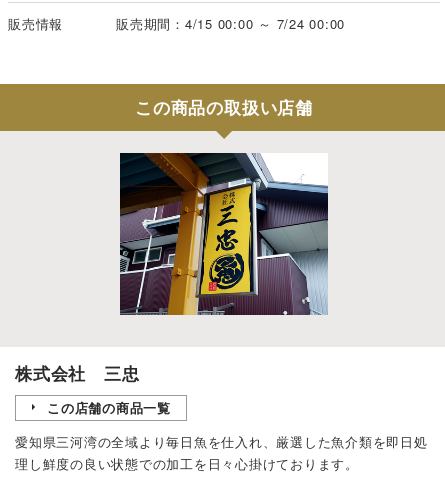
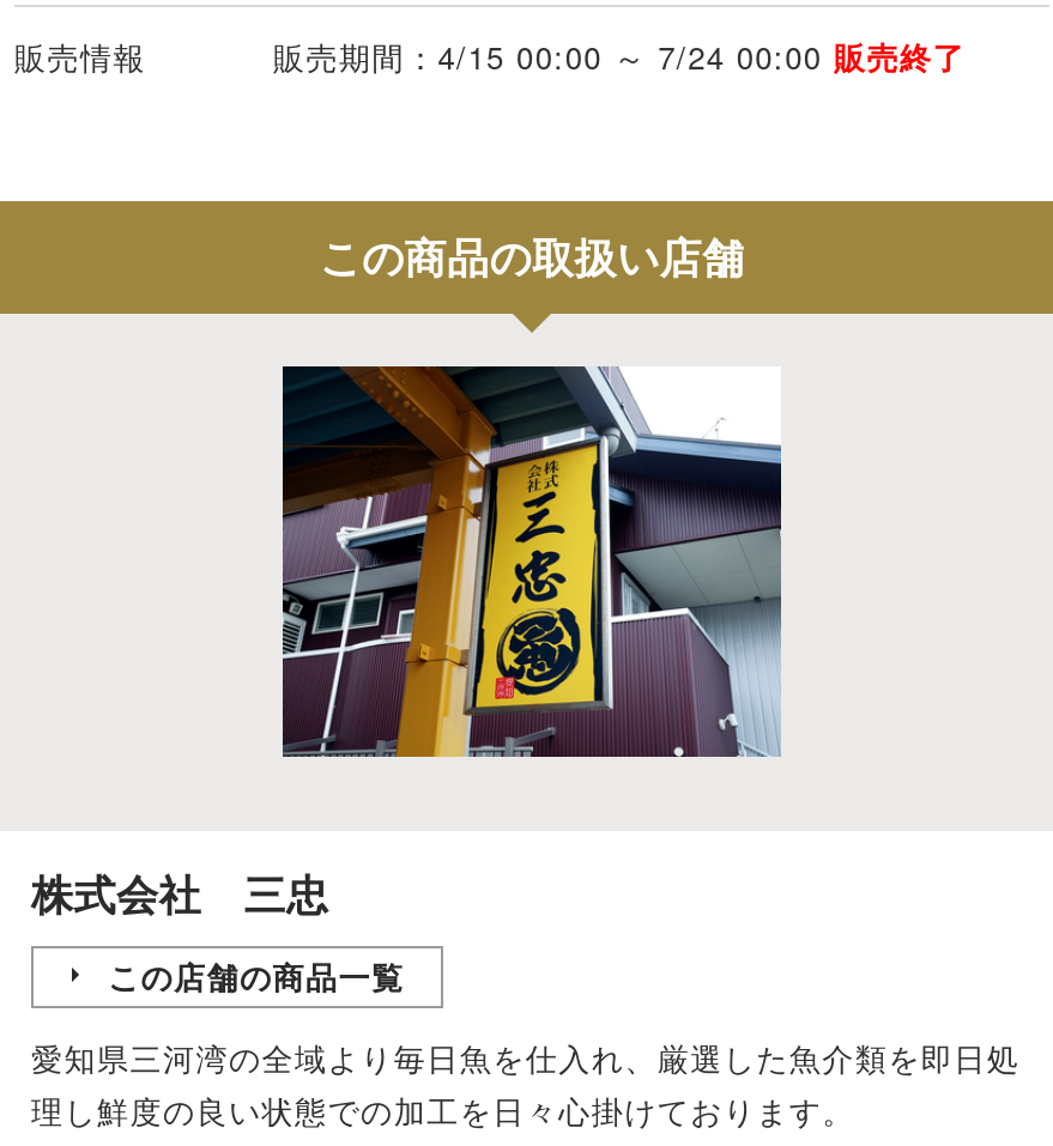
[116,14,345,33] 販売期間：4/15 00:00 ～ 7/24 00:00 -> [273,34,966,79] 販売期間：4/15 00:00 ～ 7/24 00:00販売終了

